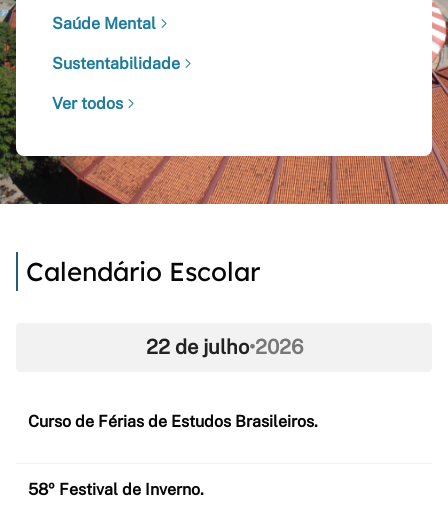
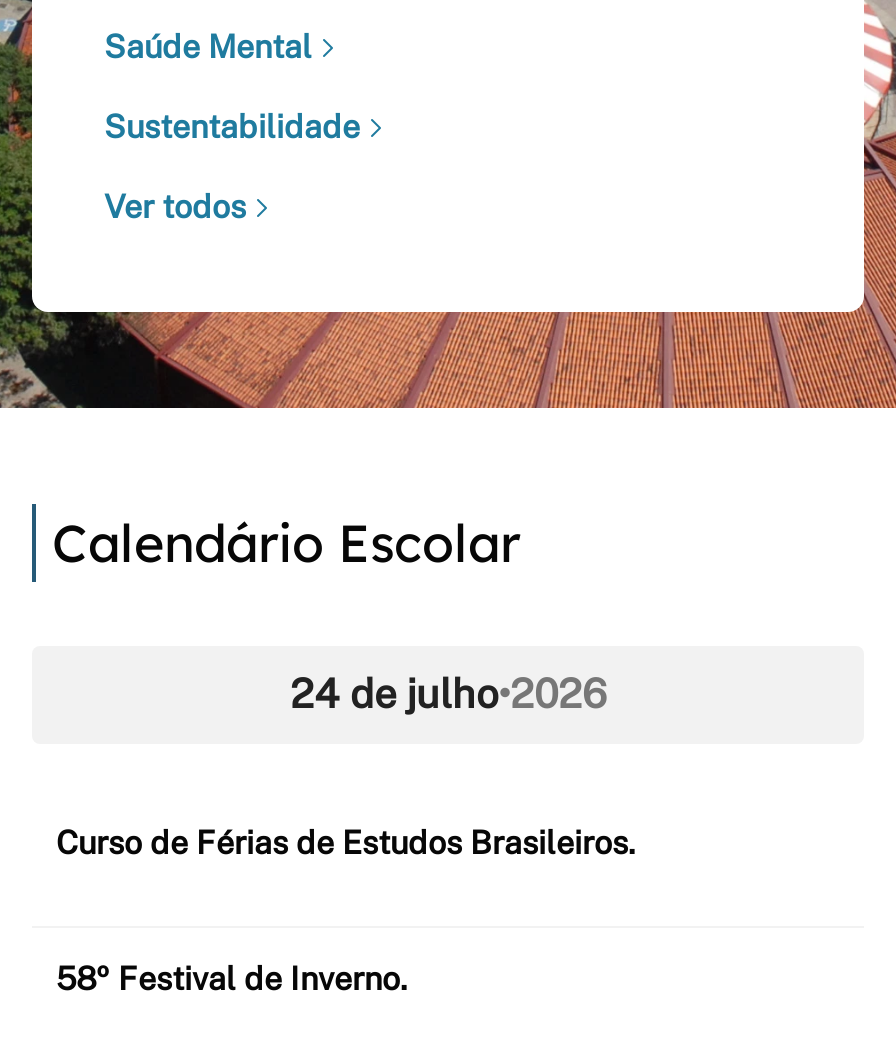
[145,335,302,359] 22 de julho•2026 -> [290,670,606,718] 24 de julho•2026

